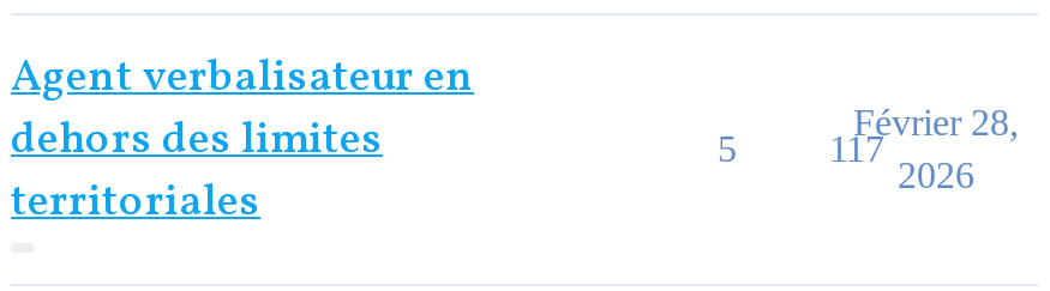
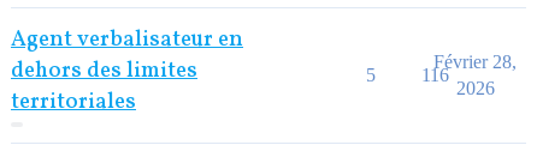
[829,128,884,169] 117 -> [421,65,449,85] 116

